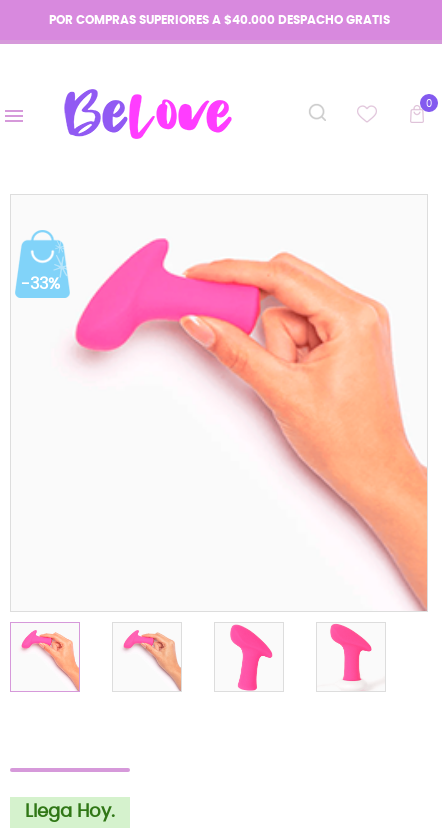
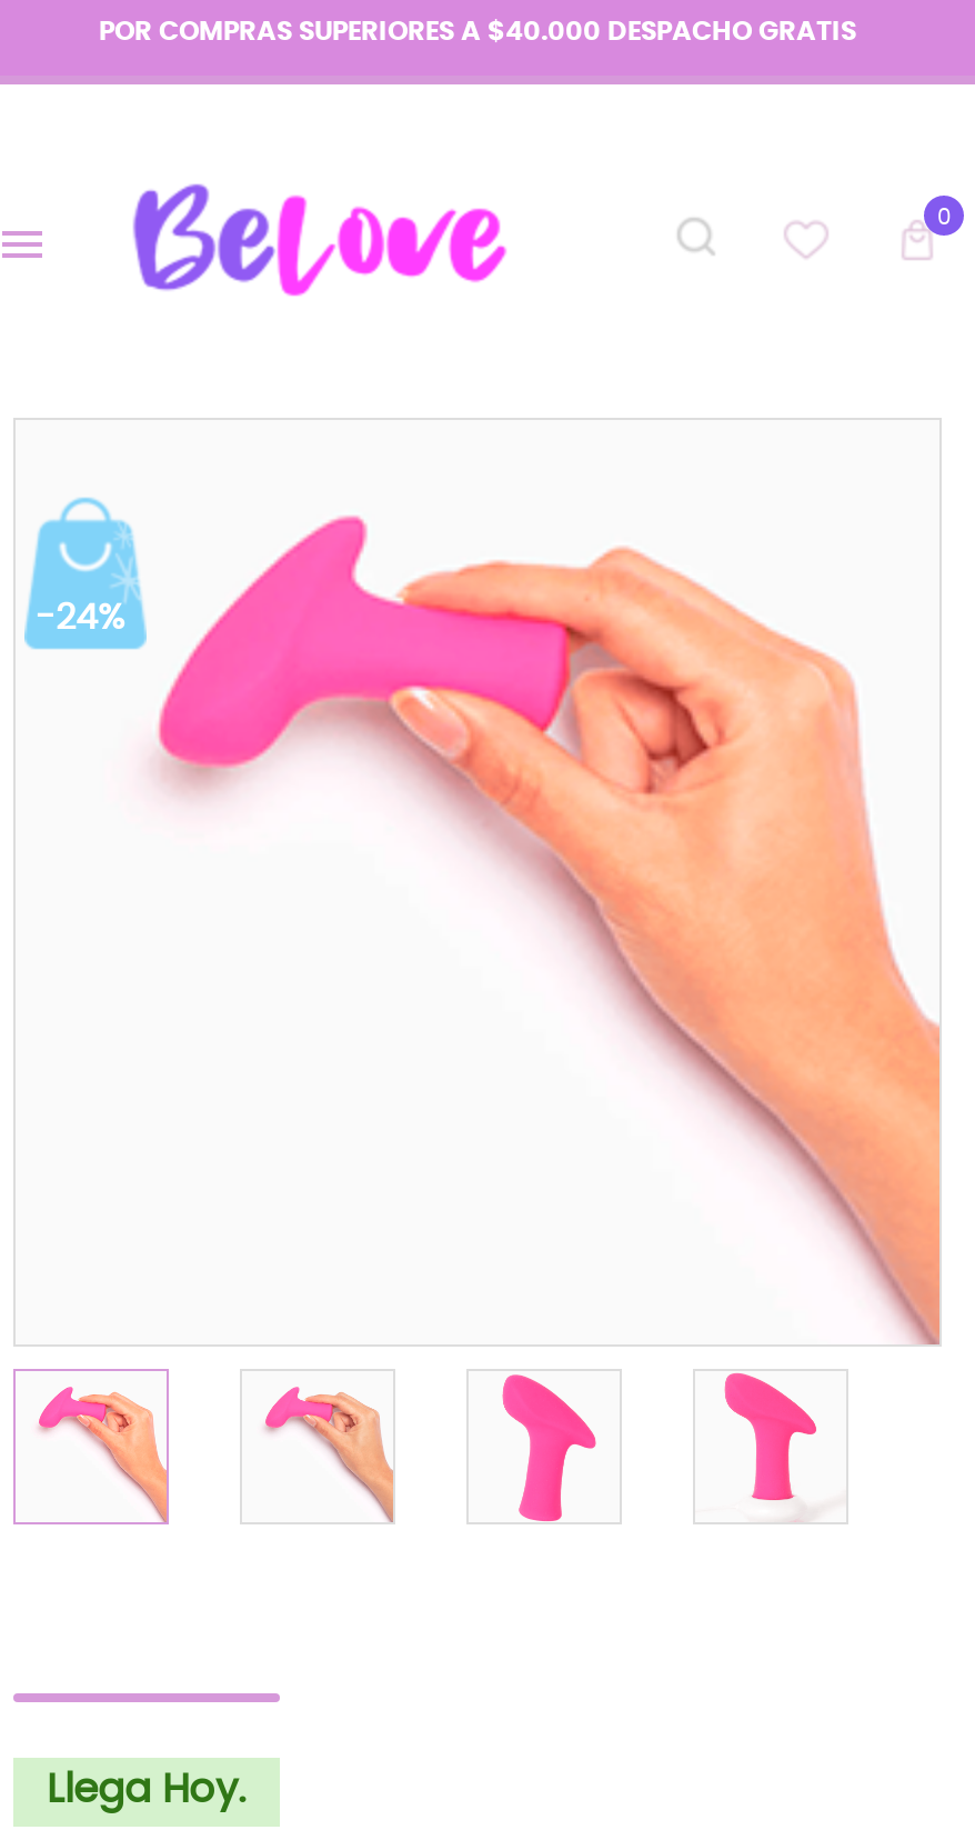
[20,276,59,292] -33% -> [36,600,124,636] -24%

